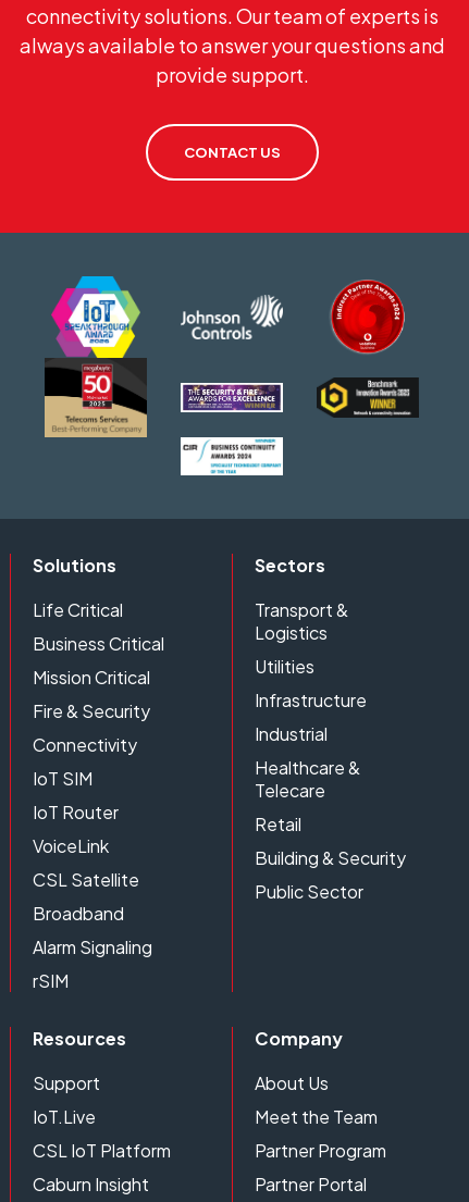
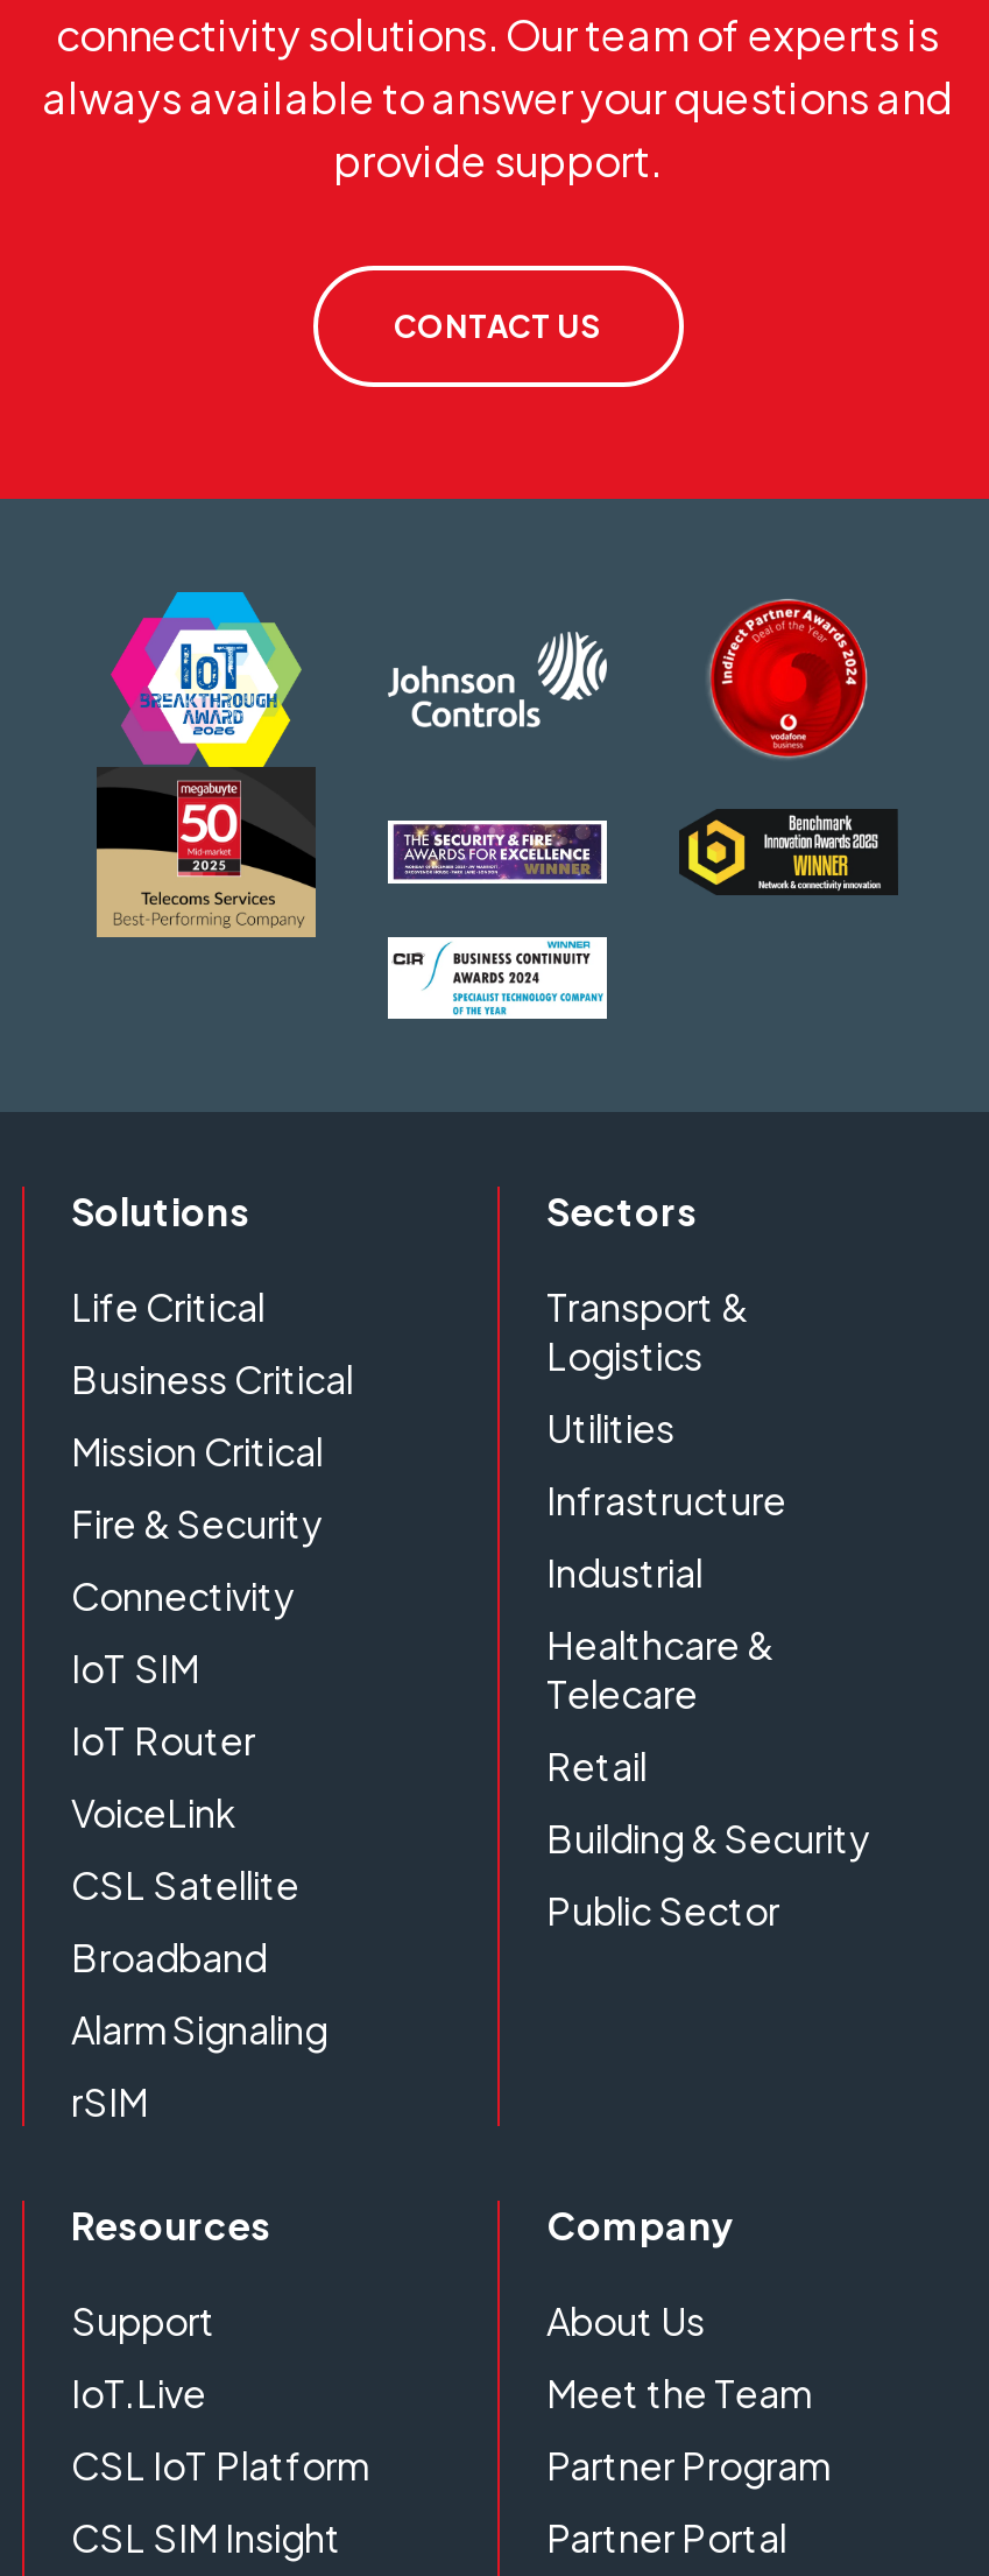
[33,1173,149,1195] Caburn Insight -> [71,2513,341,2562] CSL SIM Insight

